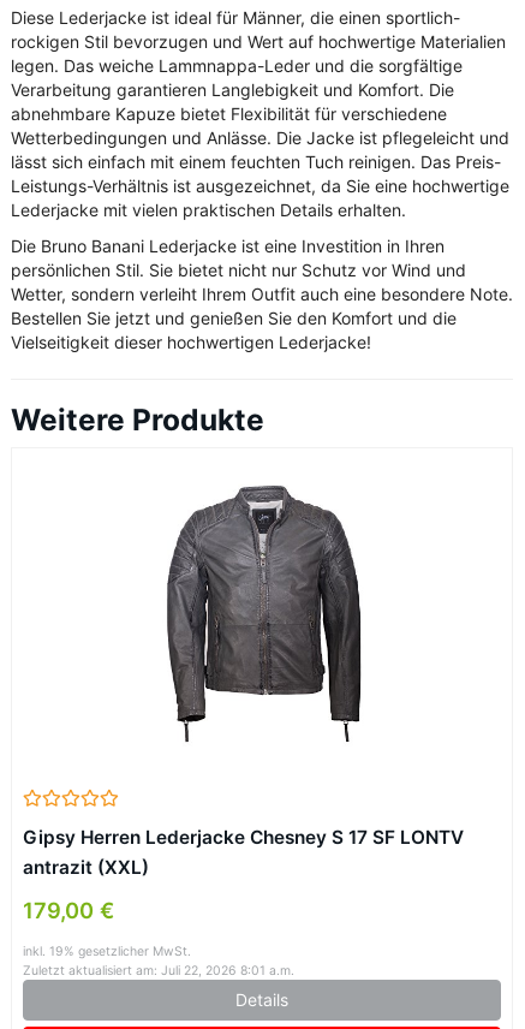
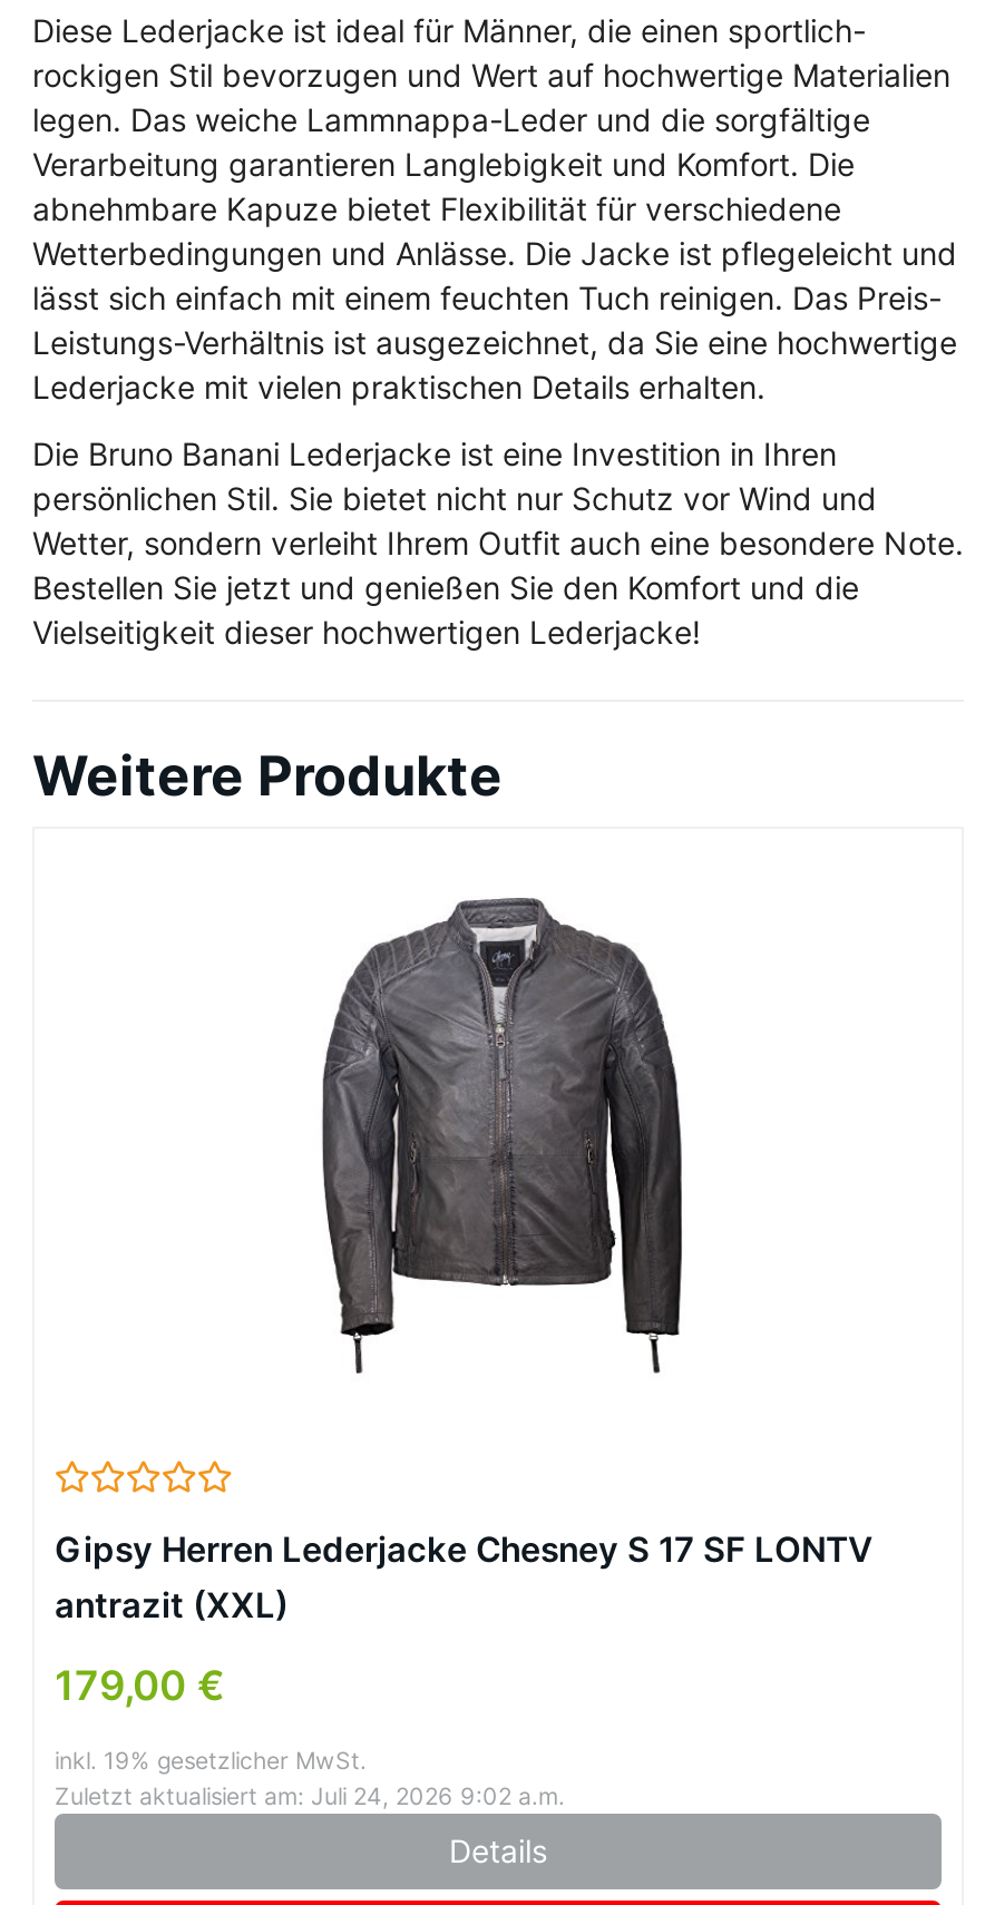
[23,963,294,979] Zuletzt aktualisiert am: Juli 22, 2026 8:01 a.m. -> [55,1783,565,1812] Zuletzt aktualisiert am: Juli 24, 2026 9:02 a.m.

